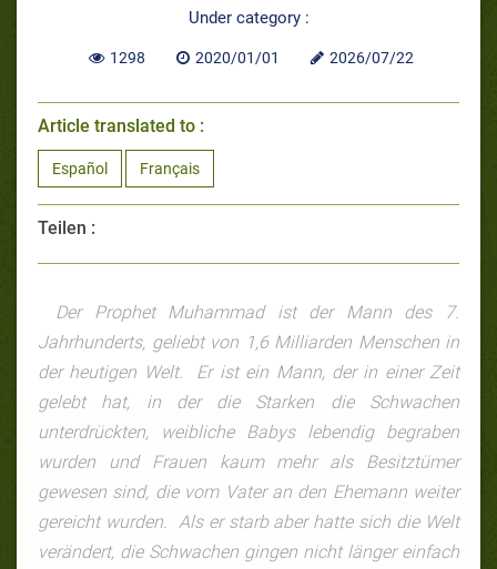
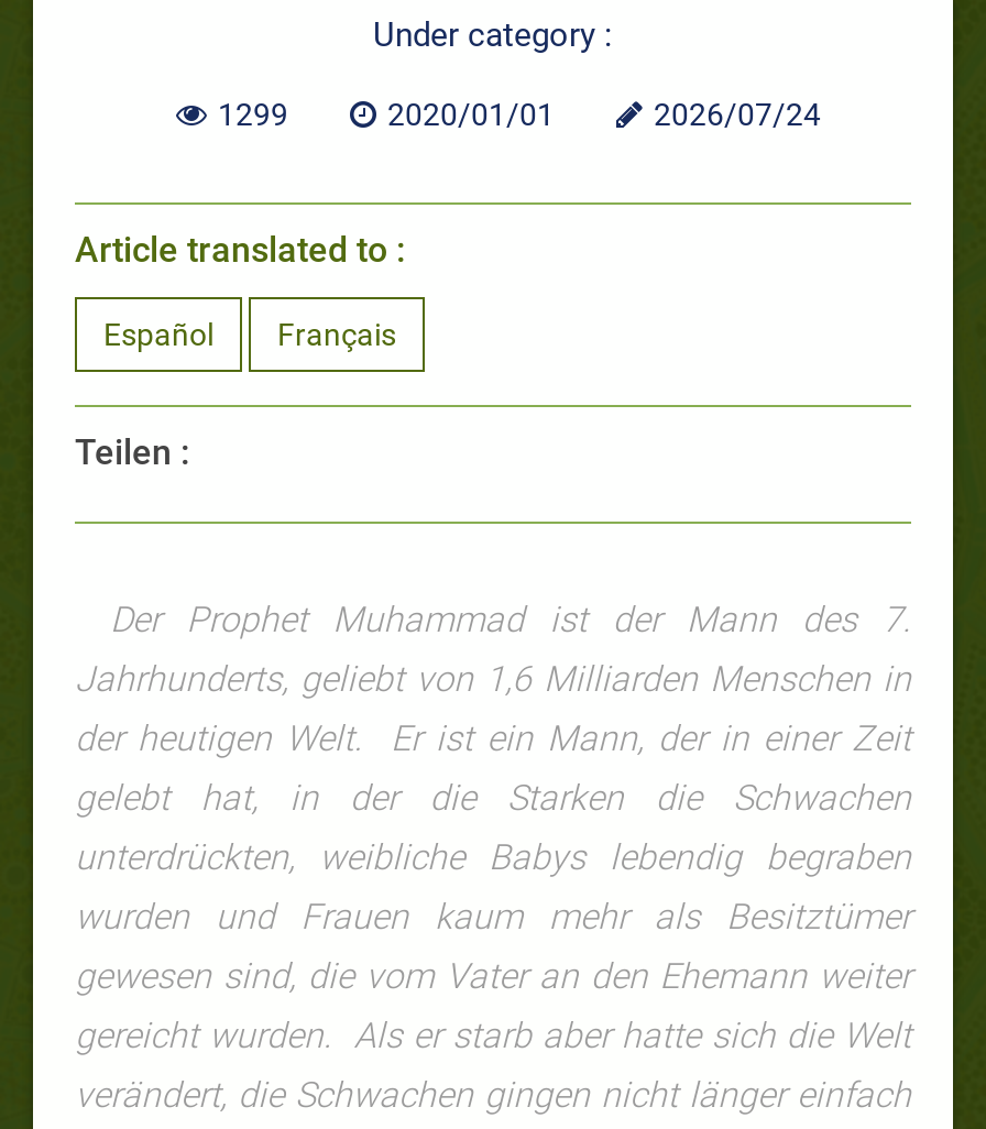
[110,48,145,66] 1298 -> [218,96,288,131] 1299
[329,48,414,66] 2026/07/22 -> [654,96,821,131] 2026/07/24

